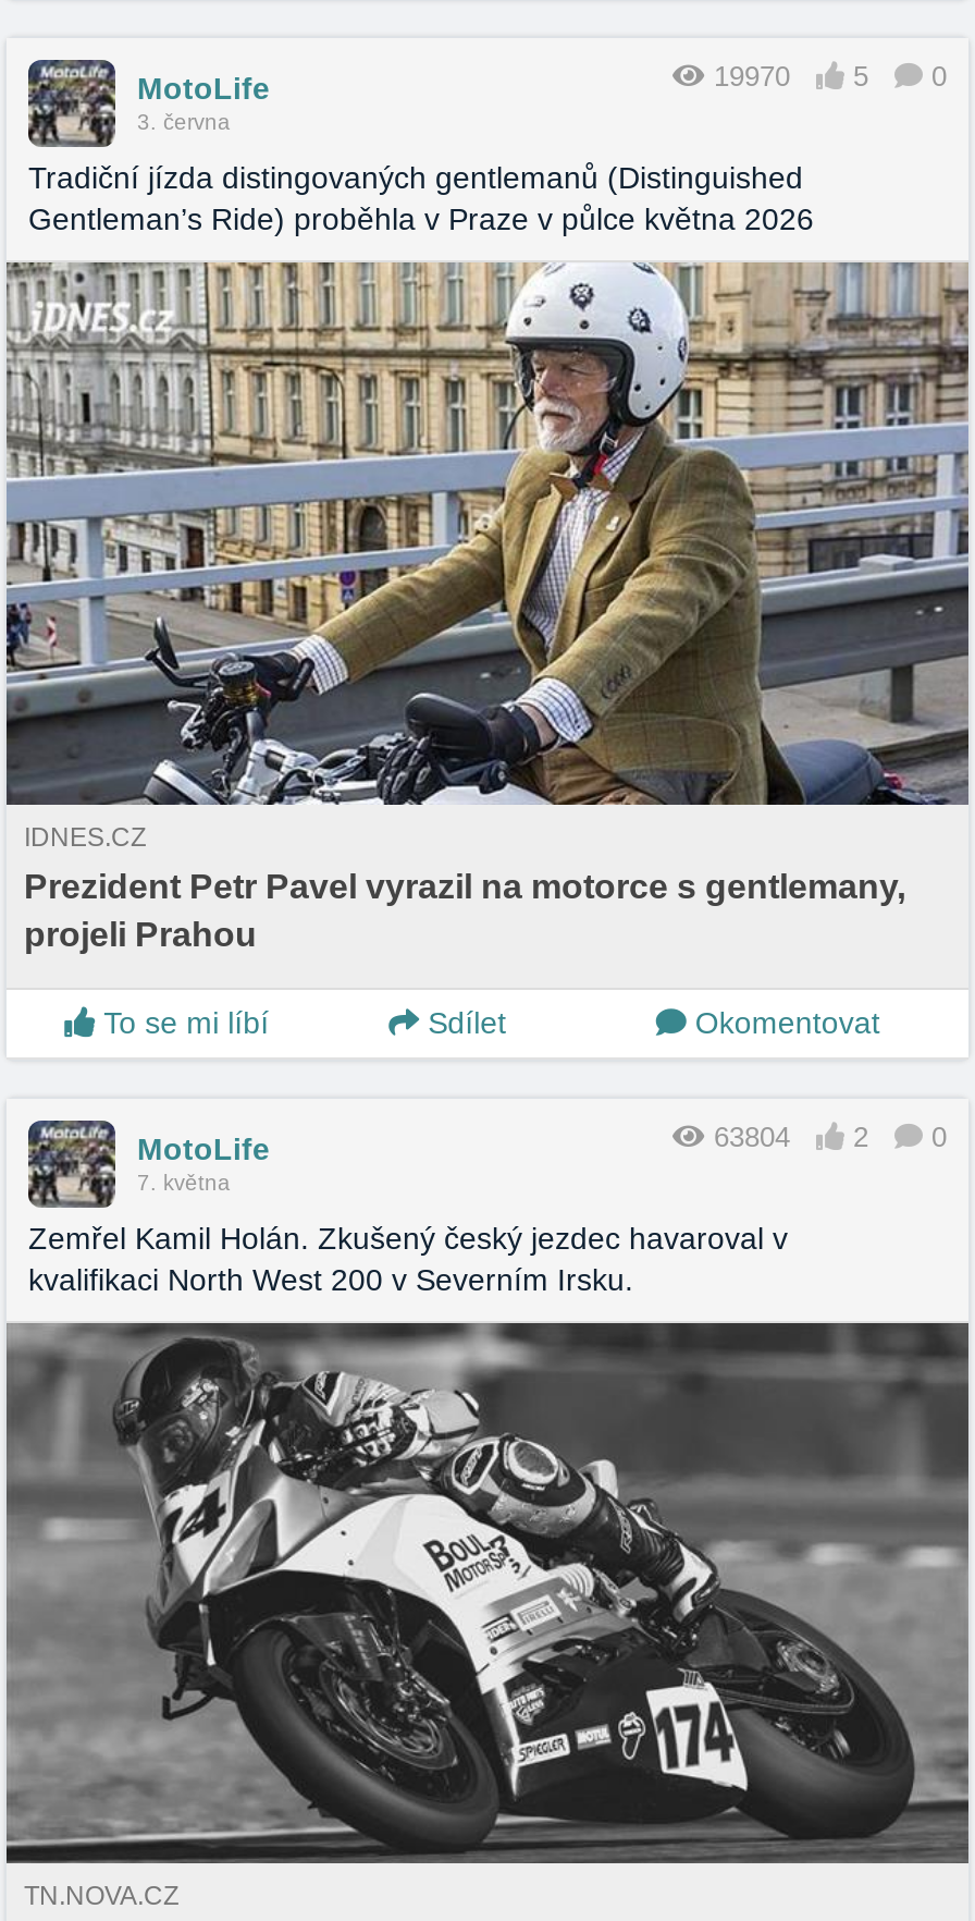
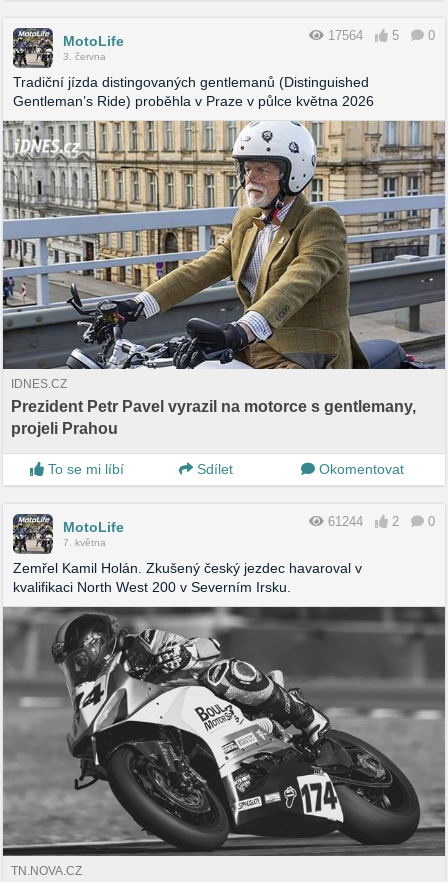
[714,60,947,93] 19970 5 0 -> [328,28,435,43] 17564 5 0
[714,1120,947,1153] 63804 2 0 -> [328,514,435,529] 61244 2 0

